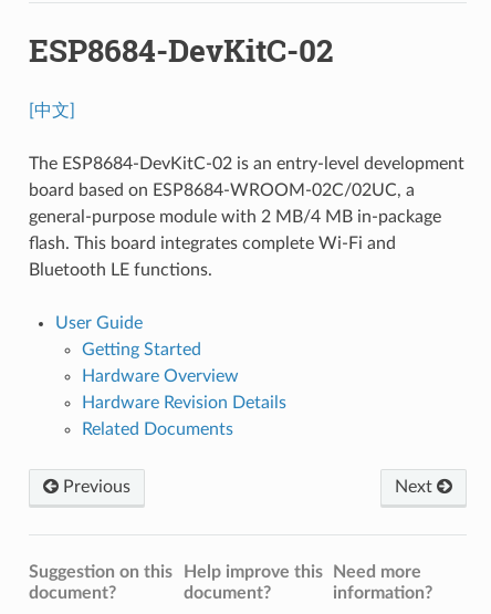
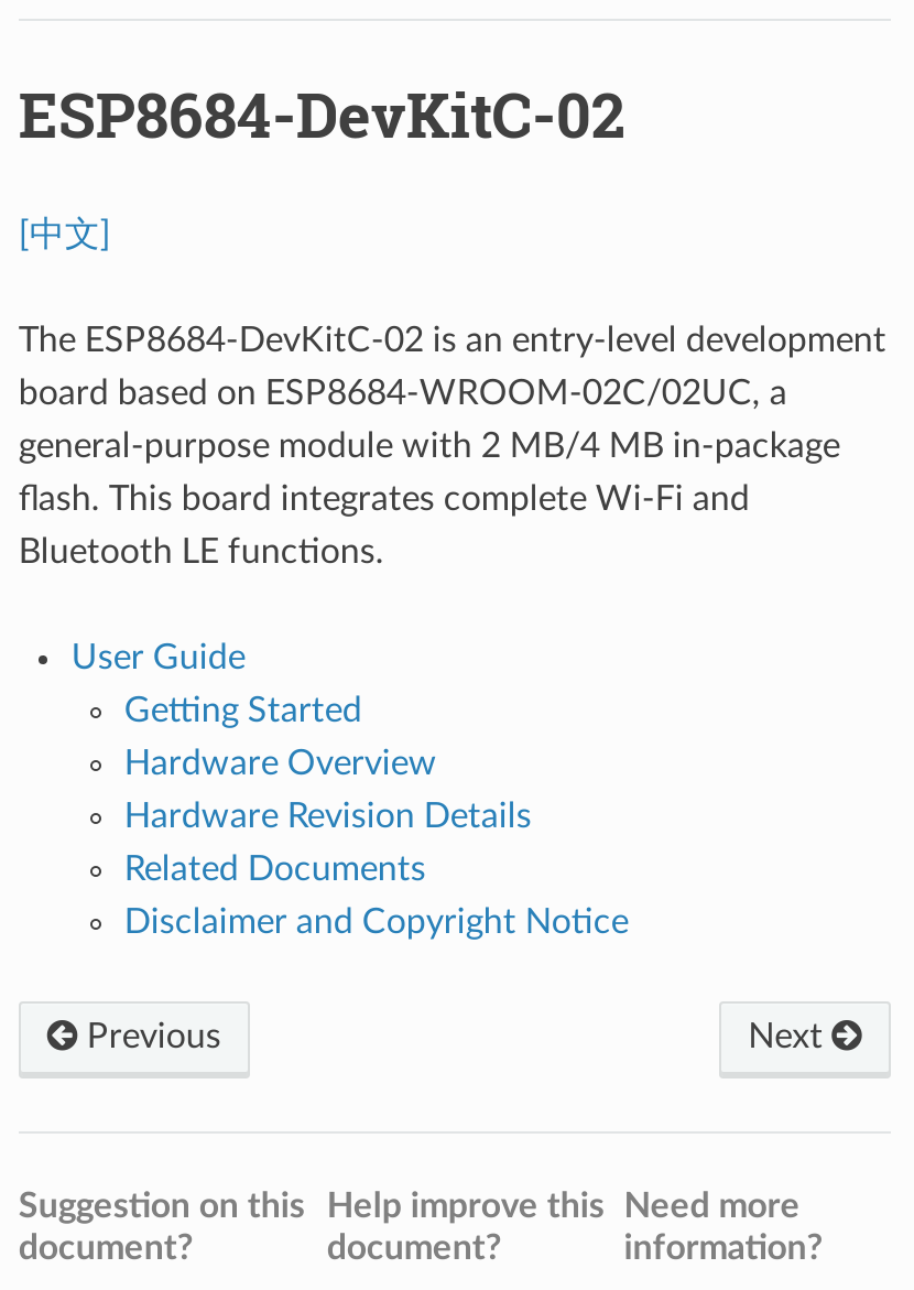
none -> [124,904,629,939] Disclaimer and Copyright Notice

